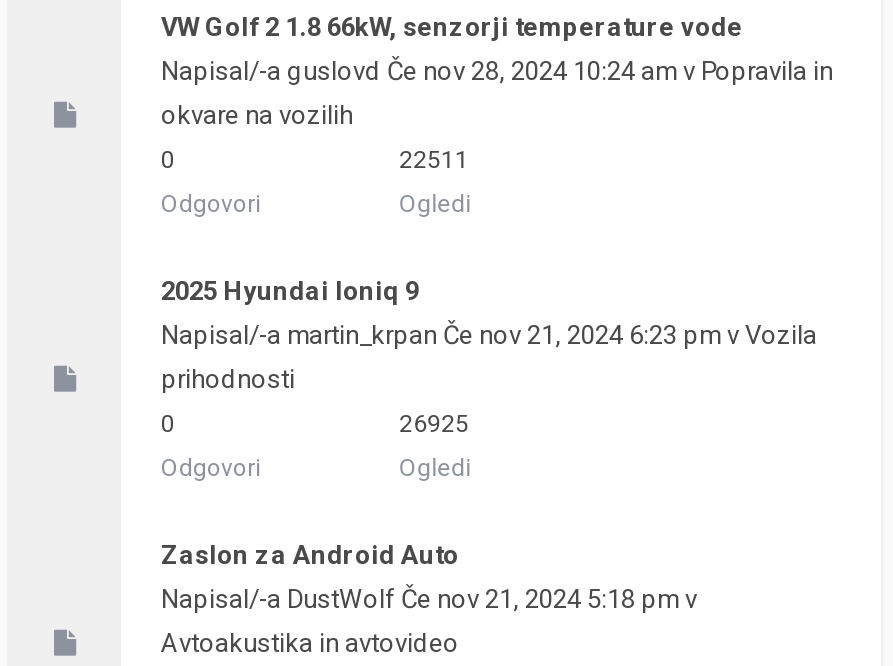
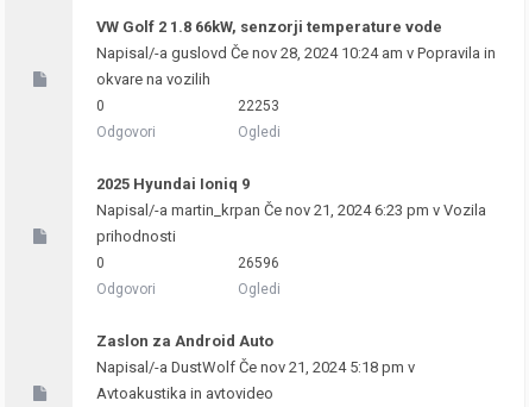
[399,146,469,174] 22511 -> [238,98,279,114] 22253
[399,410,469,438] 26925 -> [238,255,279,271] 26596

